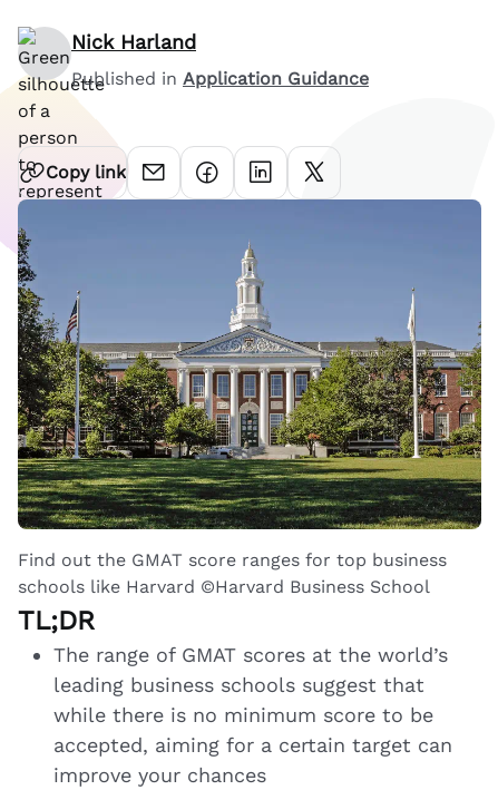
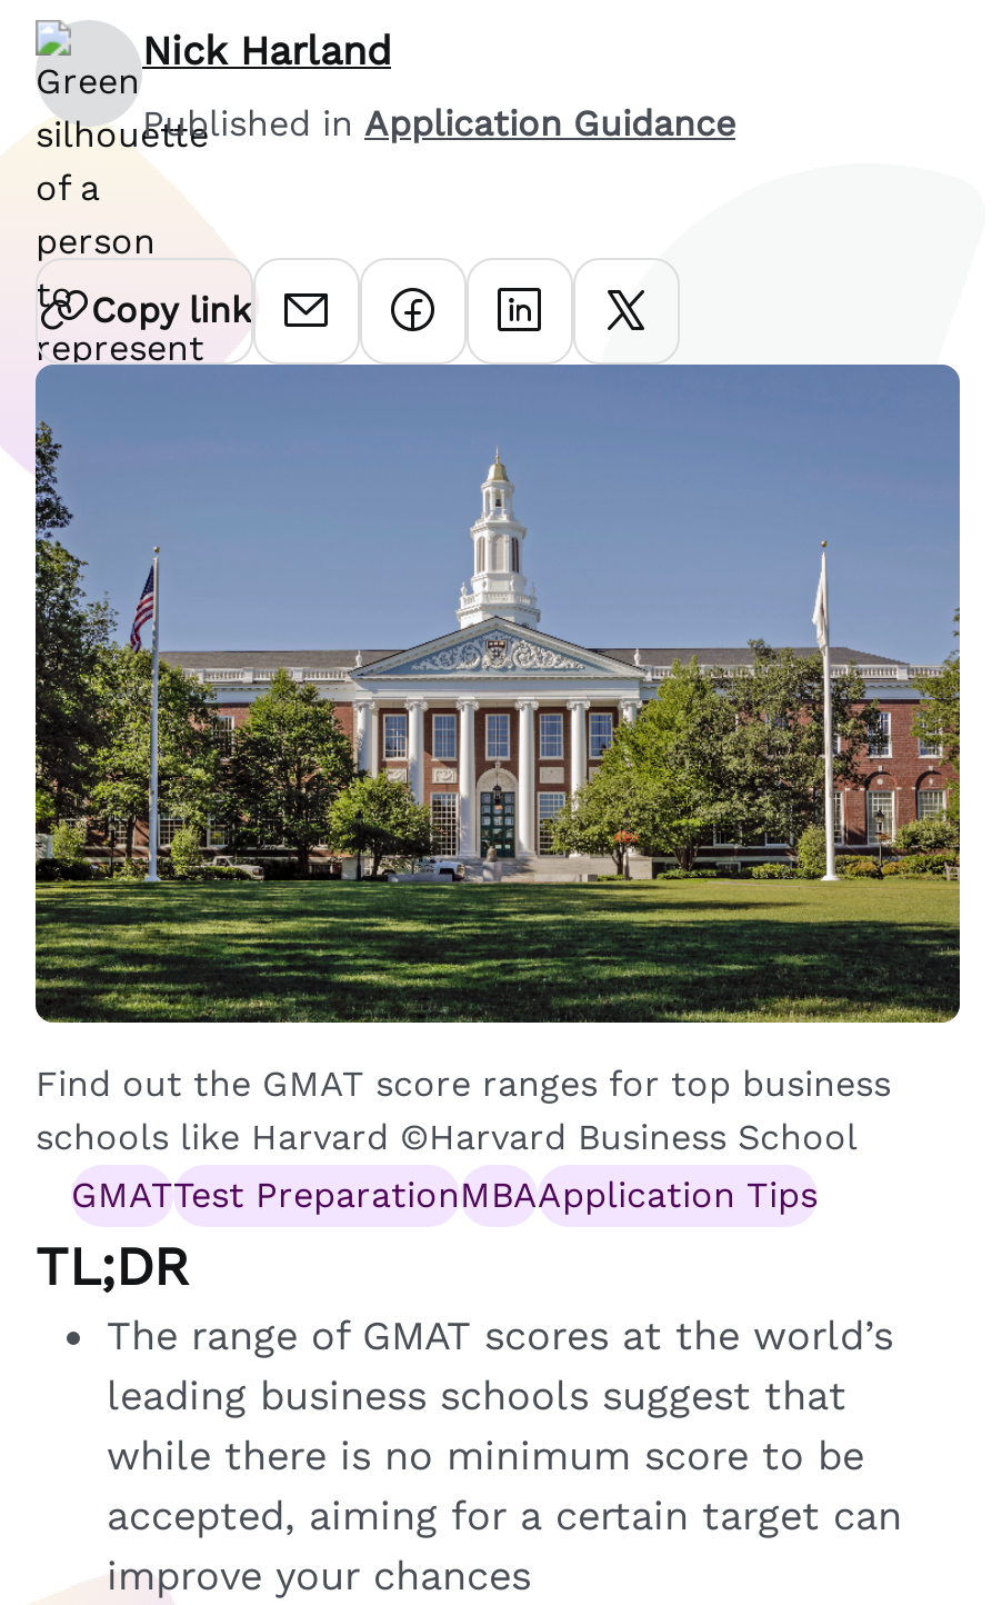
none -> [71,1173,818,1215] GMATTest PreparationMBAApplication Tips

